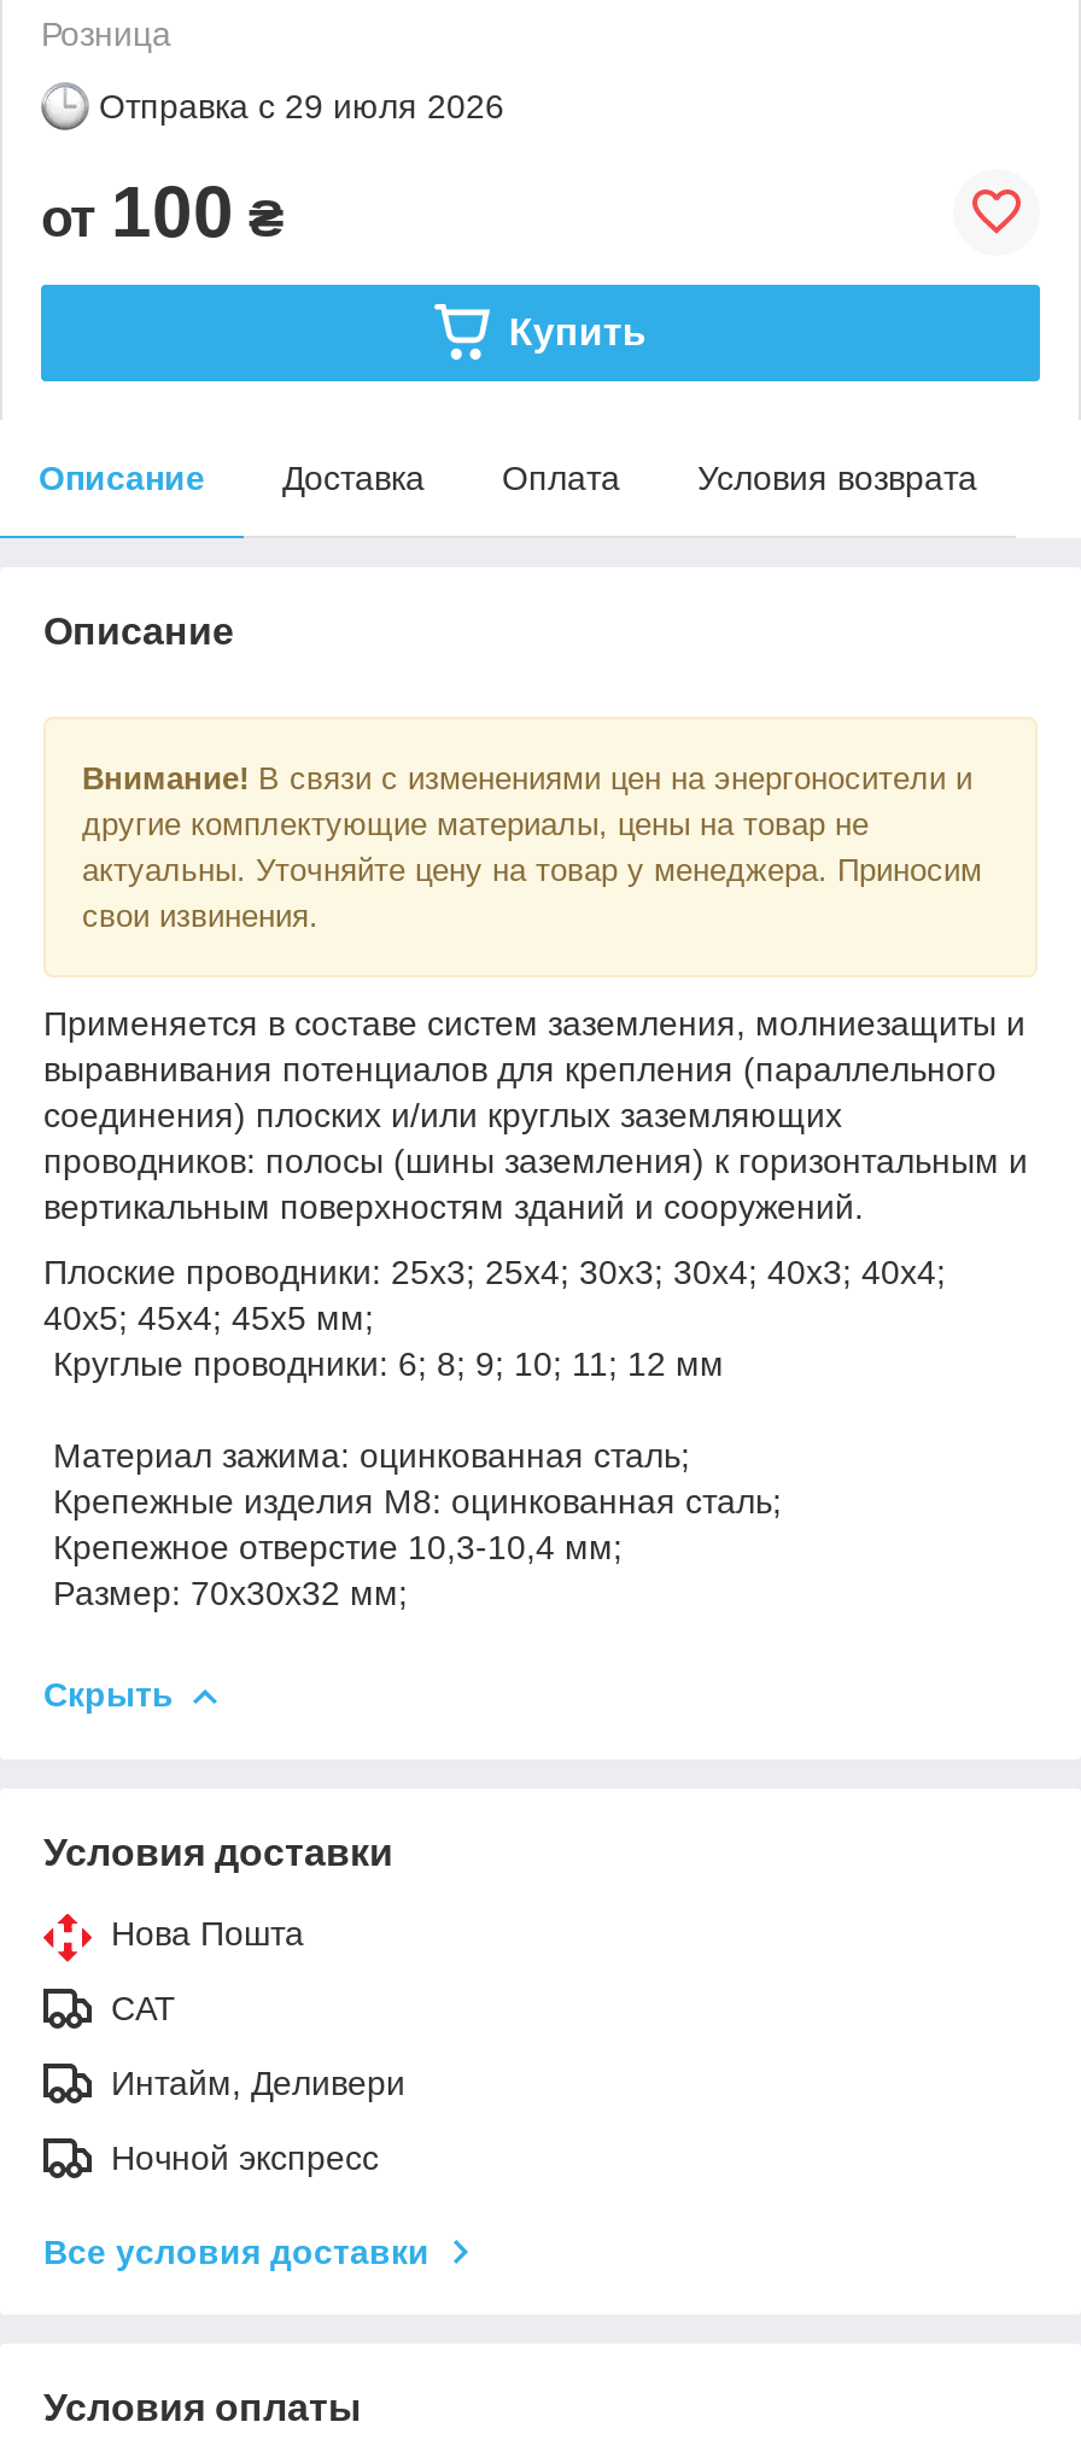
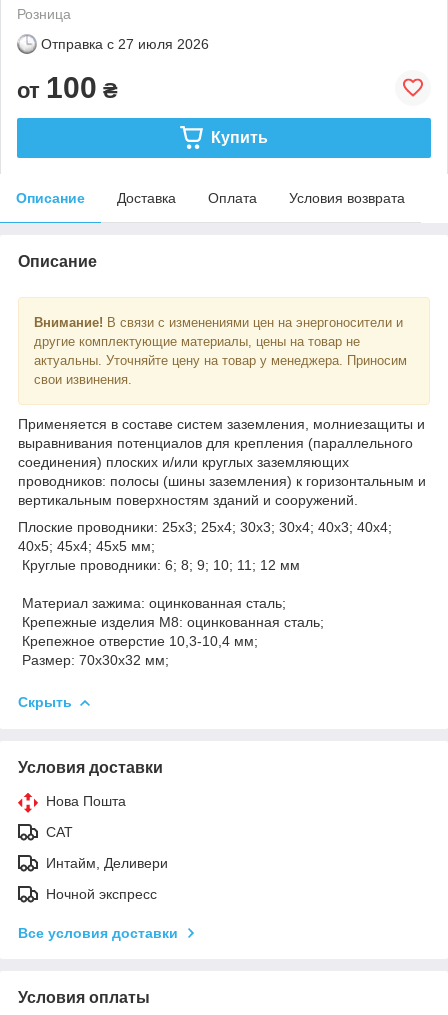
[99,86,504,125] Отправка с 29 июля 2026 -> [41,36,209,52] Отправка с 27 июля 2026

